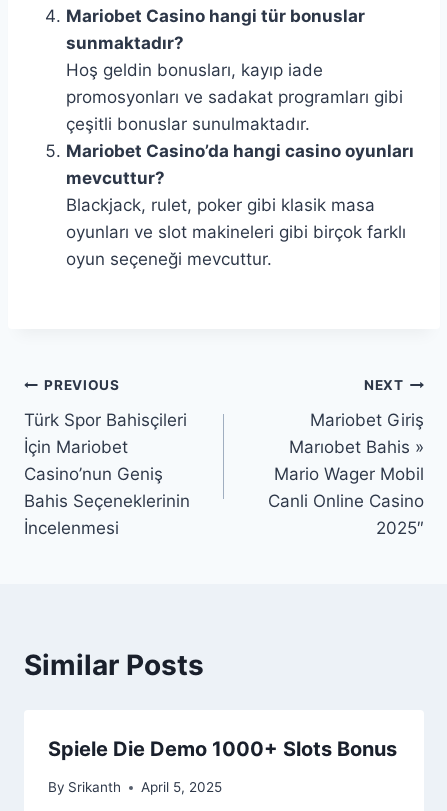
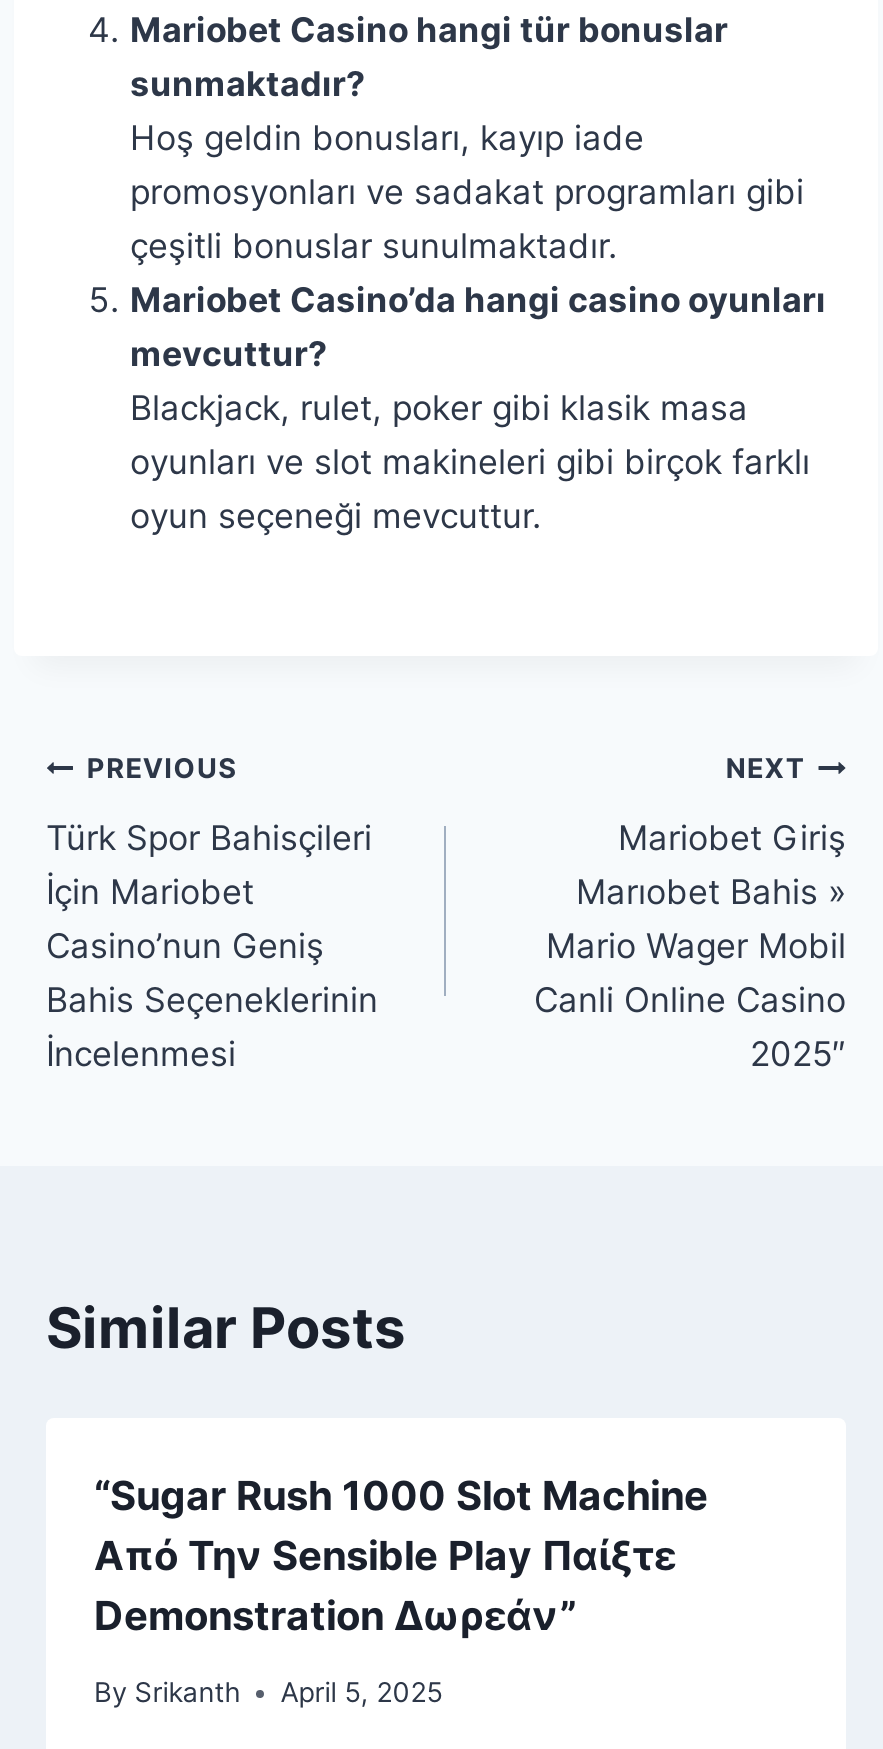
[48,736,397,760] Spiele Die Demo 1000+ Slots Bonus -> [94,1471,708,1639] “Sugar Rush 1000 Slot Machine | Από Την Sensible Play Παίξτε | Demonstration Δωρεάν”

